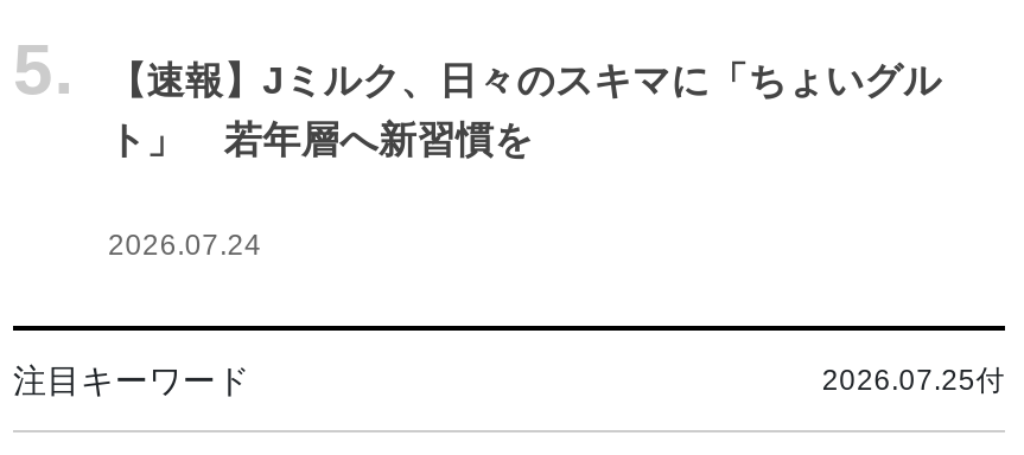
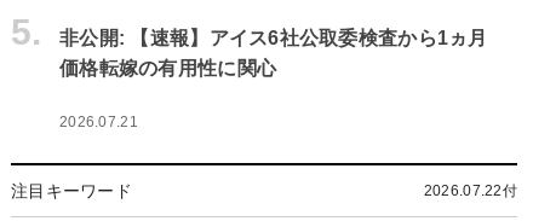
[108,61,941,102] 【速報】Jミルク、日々のスキマに「ちょいグル -> [59,28,508,49] 非公開: 【速報】アイス6社公取委検査から1ヵ月
[108,121,533,161] ト」 若年層へ新習慣を -> [59,58,276,79] 価格転嫁の有用性に関心
[108,230,262,263] 2026.07.24 -> [59,114,138,131] 2026.07.21
[822,365,1005,398] 2026.07.25付 -> [424,183,517,200] 2026.07.22付

